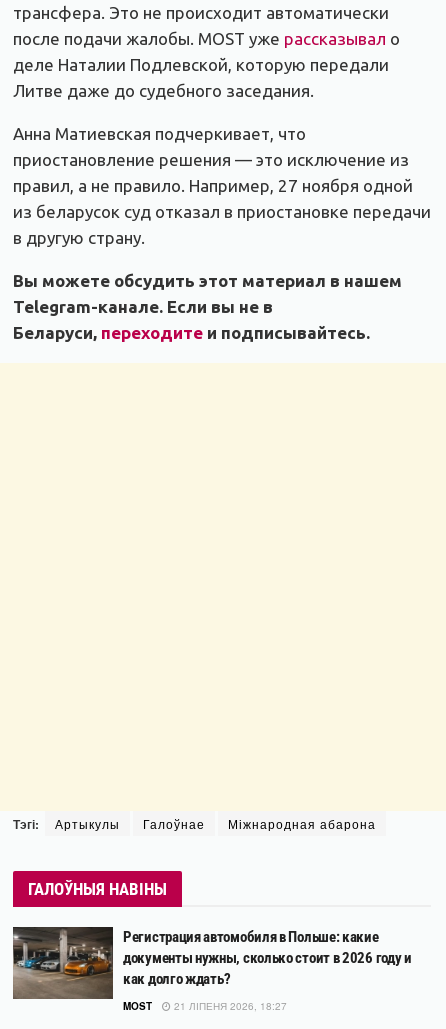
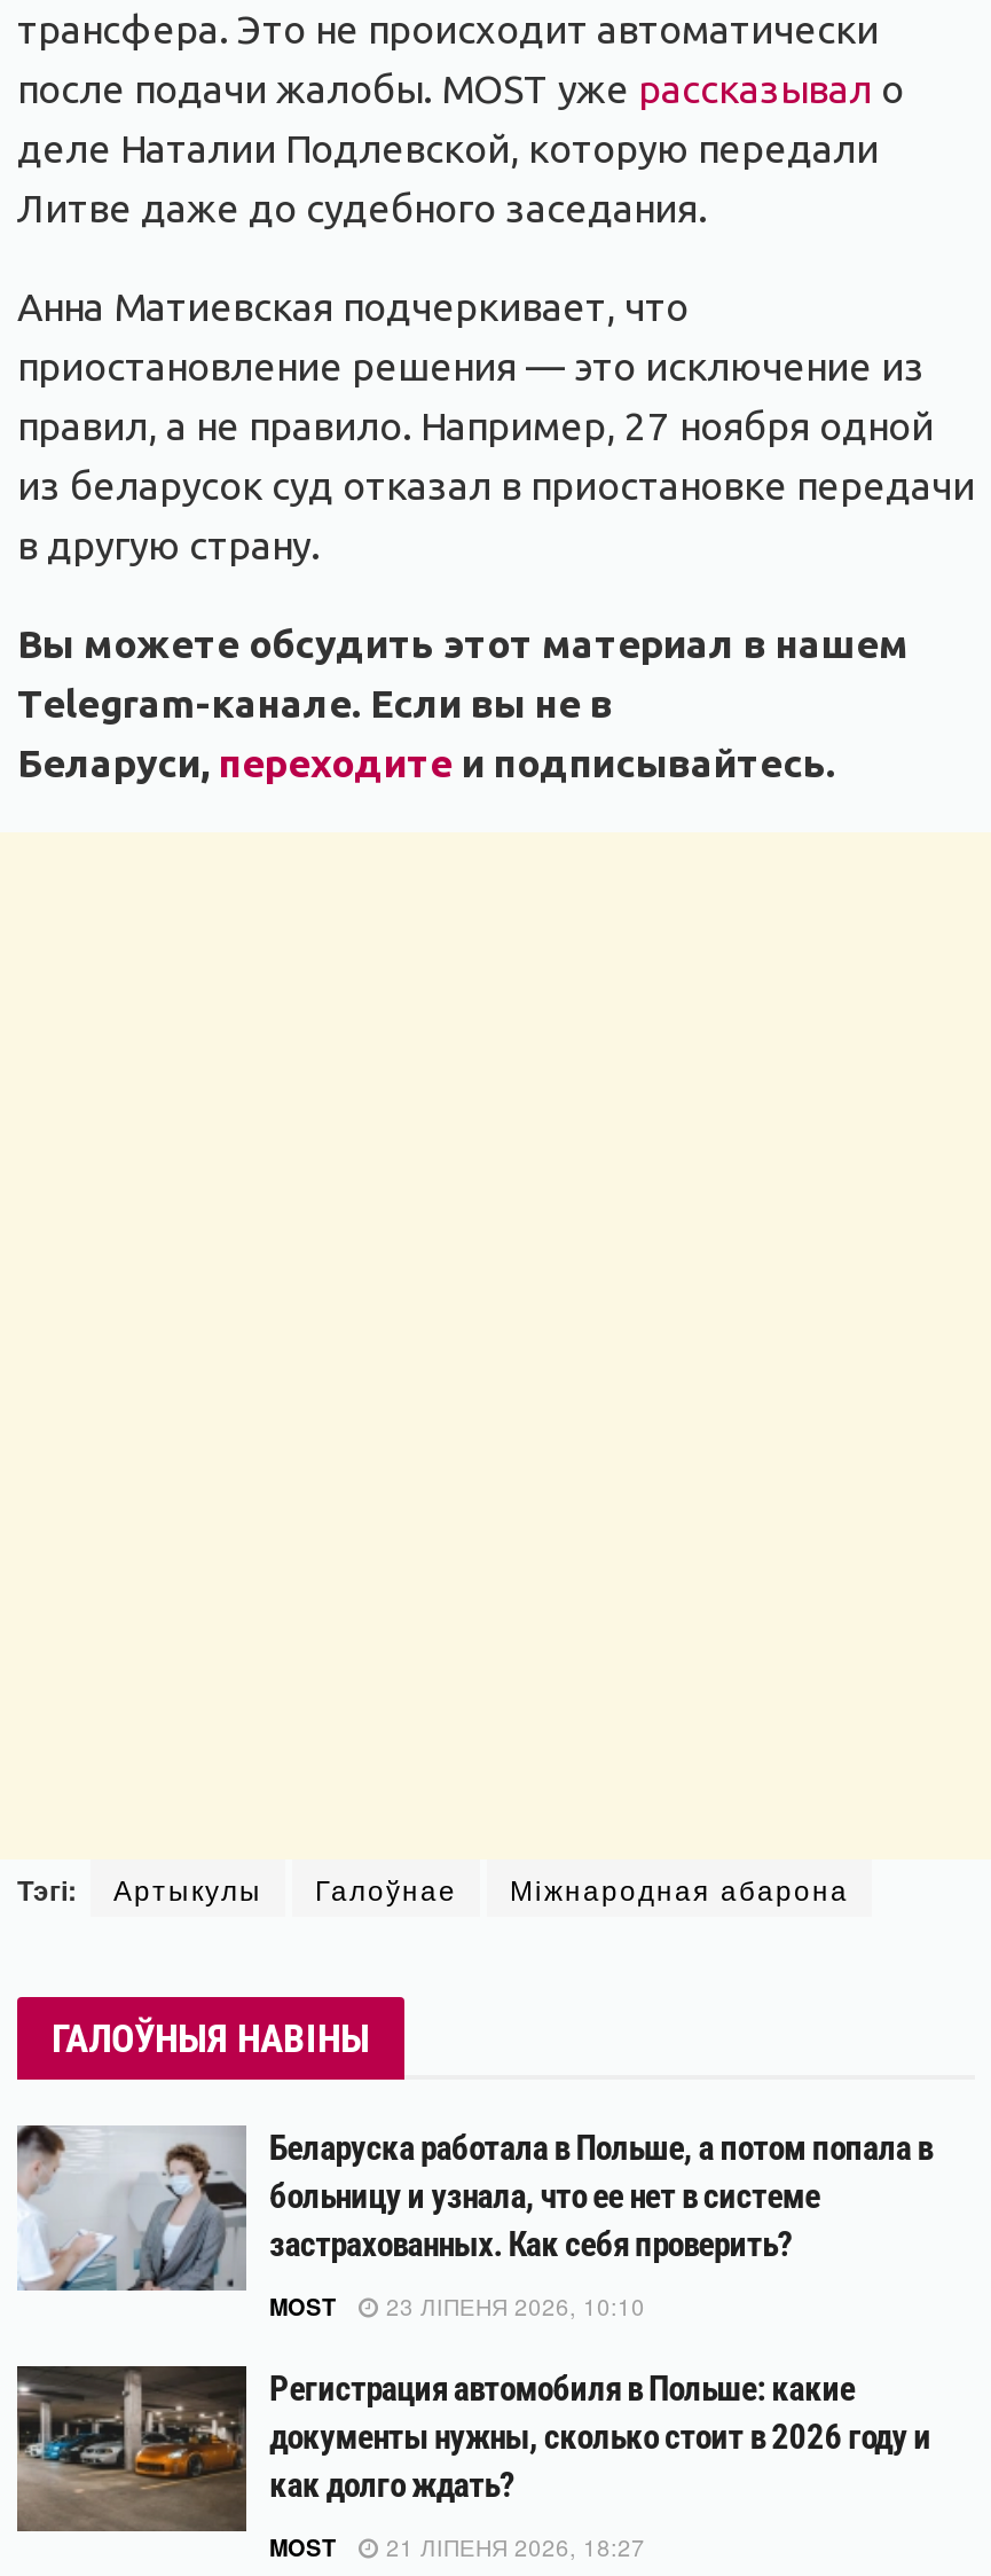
none -> [17,2125,933,2324] [image] | Беларуска работала в Польше, а потом попала в | больницу и узнала, что ее нет в системе | застрахованных. Как себя проверить? | MOST | 23 ЛІПЕНЯ 2026, 10:10

